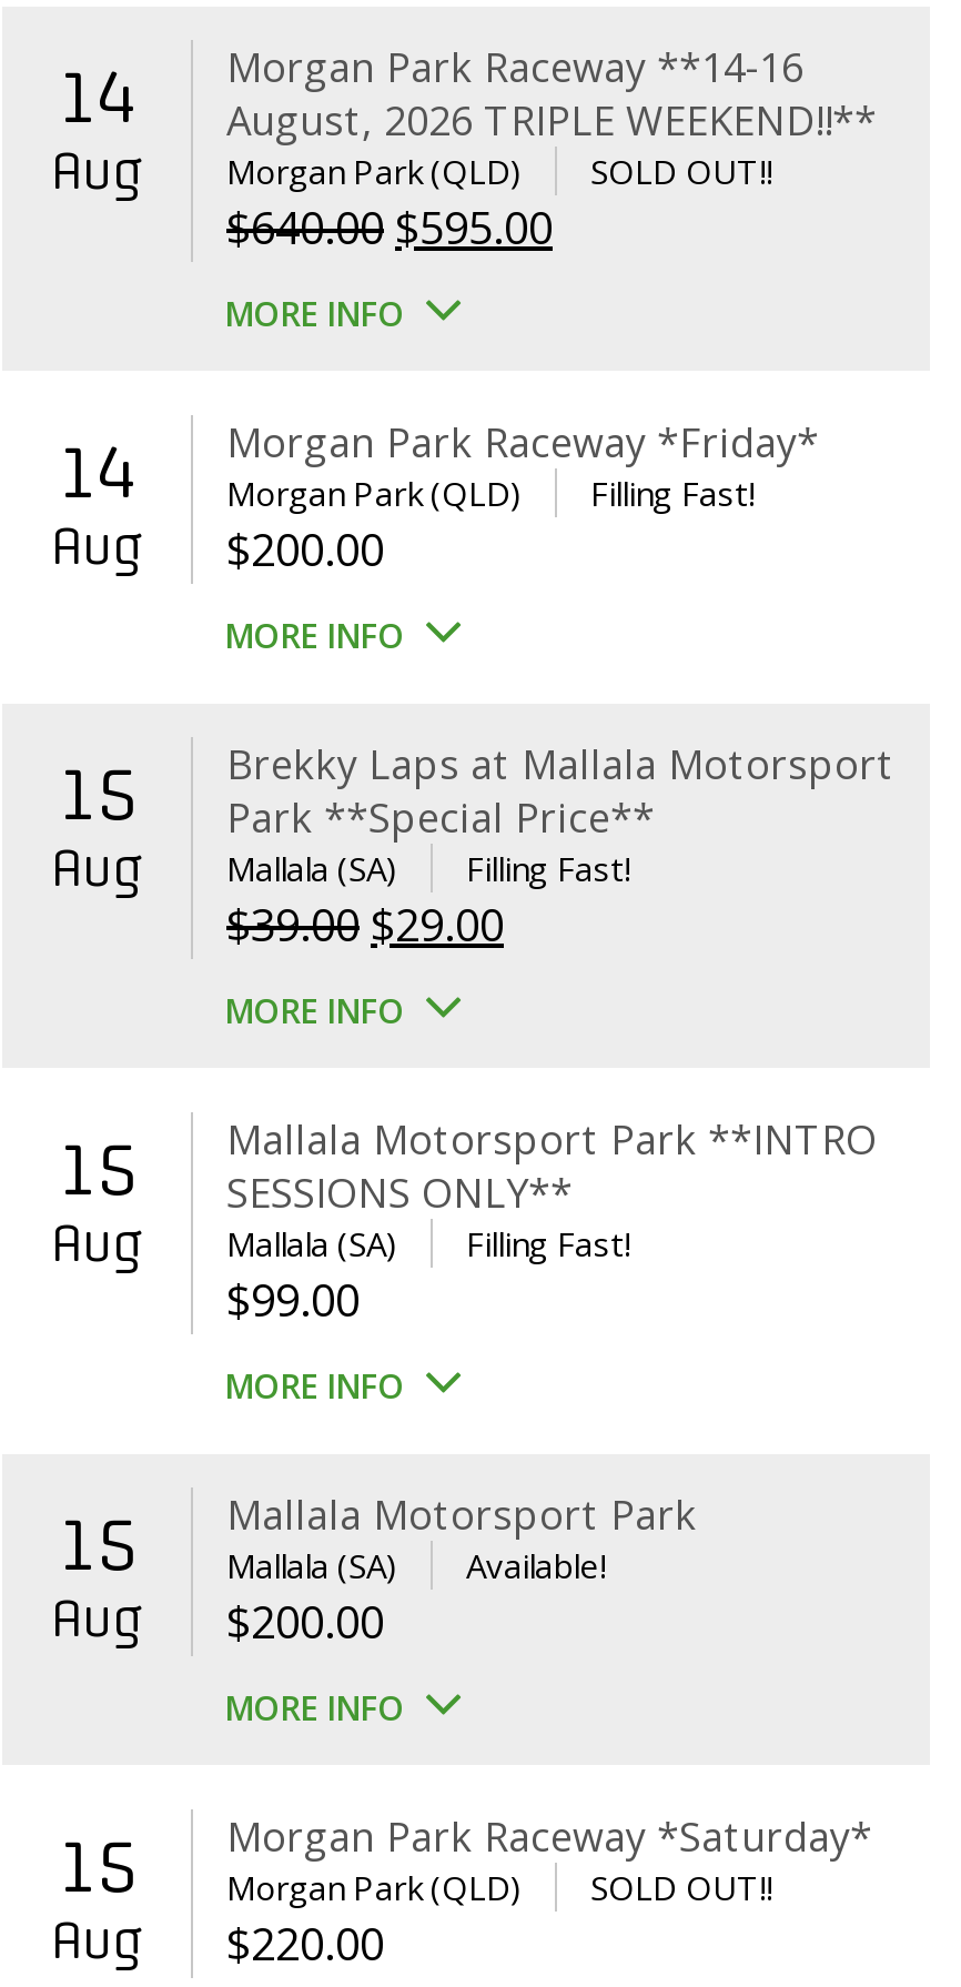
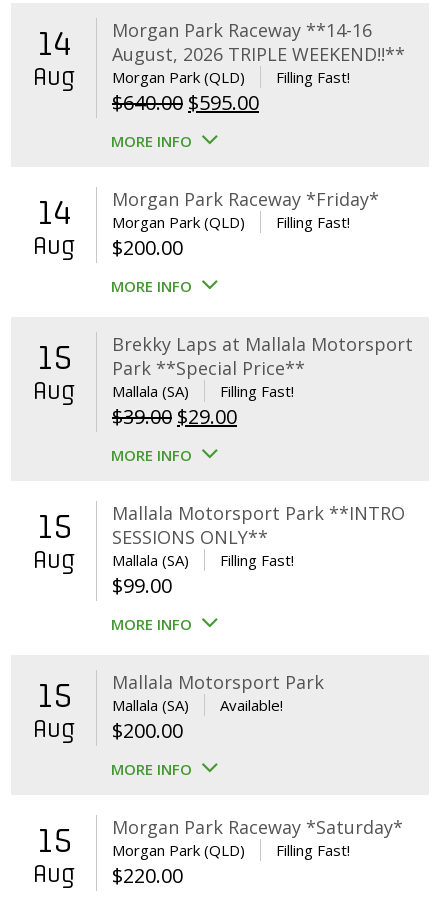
[590,149,772,193] SOLD OUT!! -> [276,67,350,87] Filling Fast!
[590,1865,772,1909] SOLD OUT!! -> [276,840,350,860] Filling Fast!

